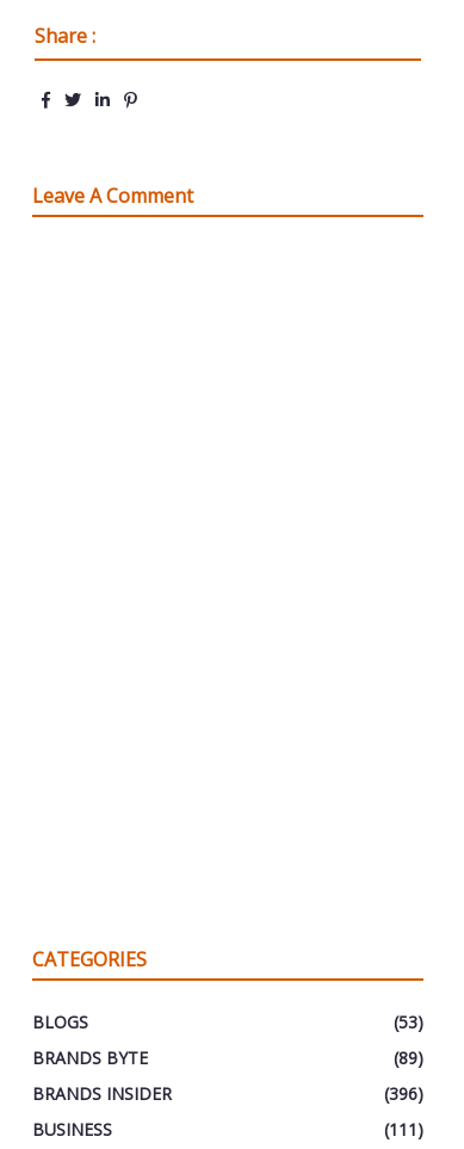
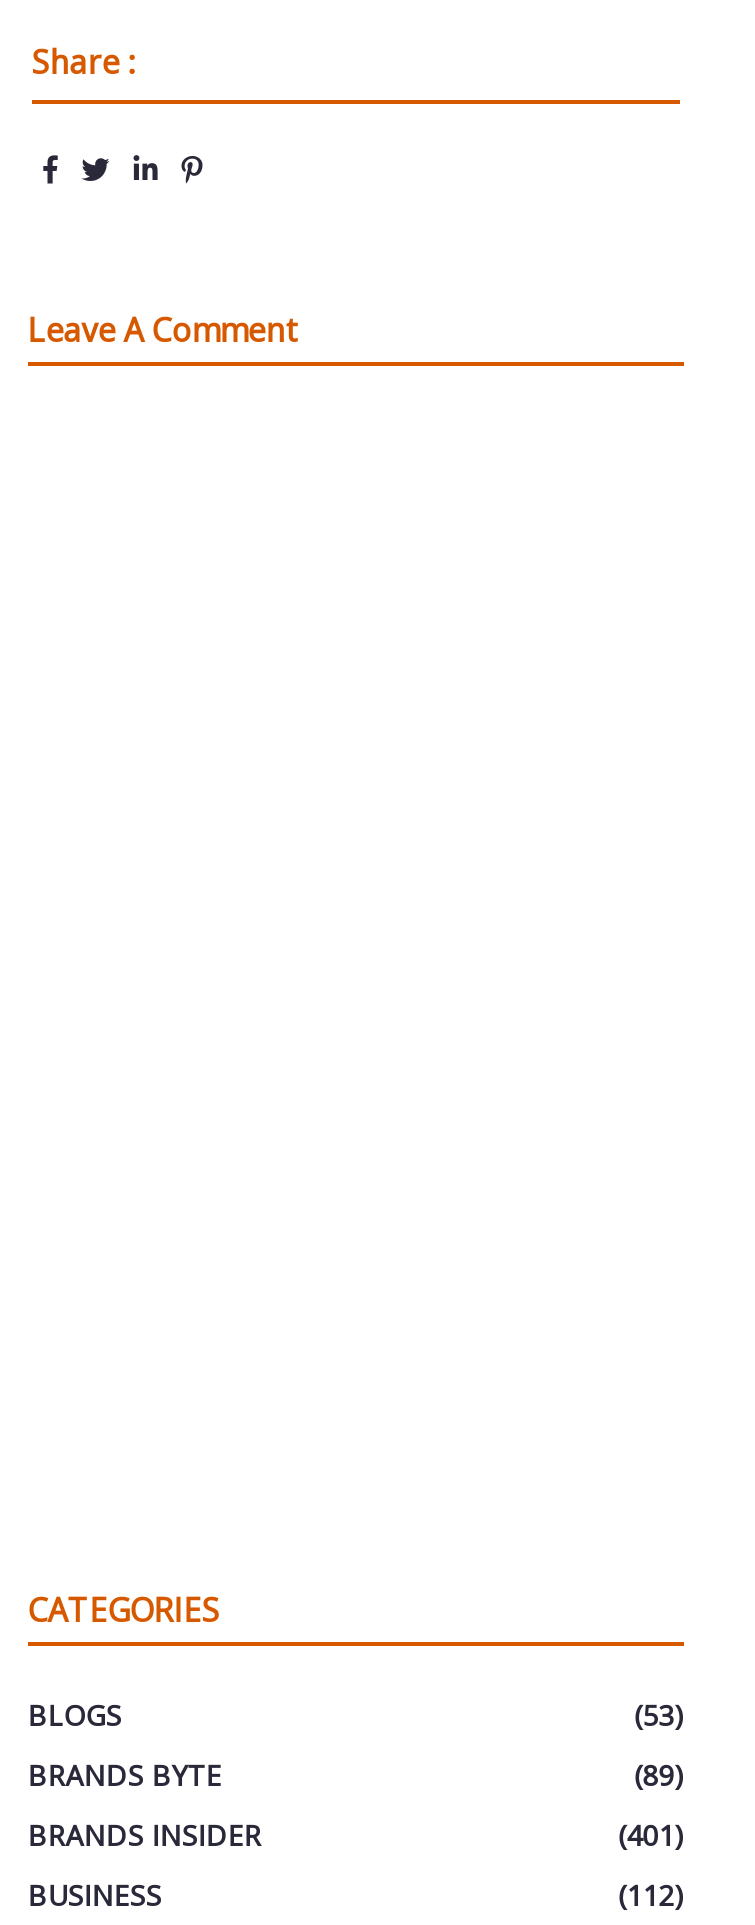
[384,1082,424,1104] (396) -> [618,1815,684,1853] (401)
[384,1117,424,1140] (111) -> [618,1875,684,1913] (112)

